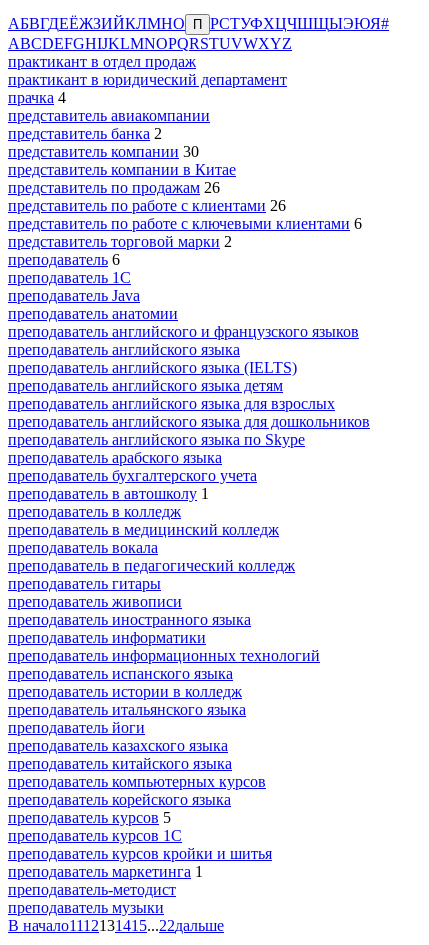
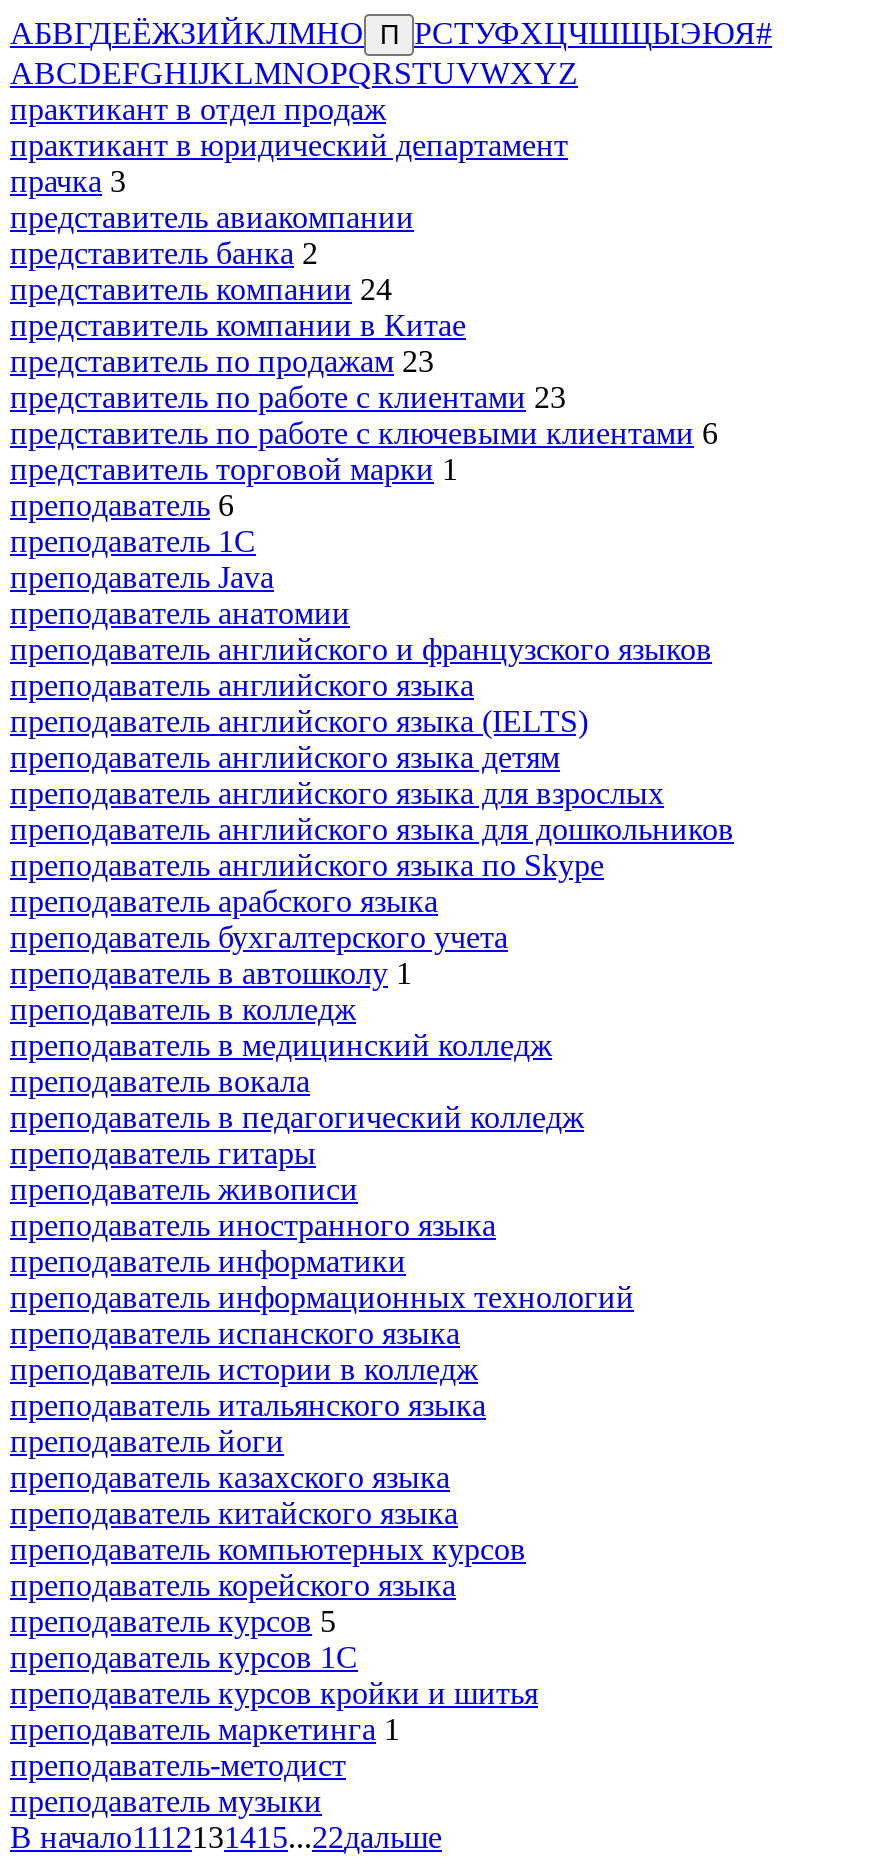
[8,89,66,106] прачка 4 -> [10,164,126,198] прачка 3
[8,143,199,160] представитель компании 30 -> [10,272,392,306] представитель компании 24
[8,179,220,196] представитель по продажам 26 -> [10,344,434,378] представитель по продажам 23
[8,197,286,214] представитель по работе с клиентами 26 -> [10,380,566,414] представитель по работе с клиентами 23
[8,233,232,250] представитель торговой марки 2 -> [10,452,458,486] представитель торговой марки 1

